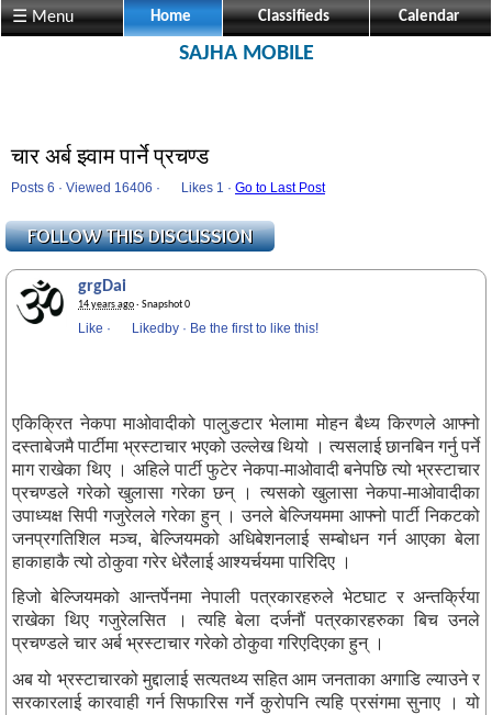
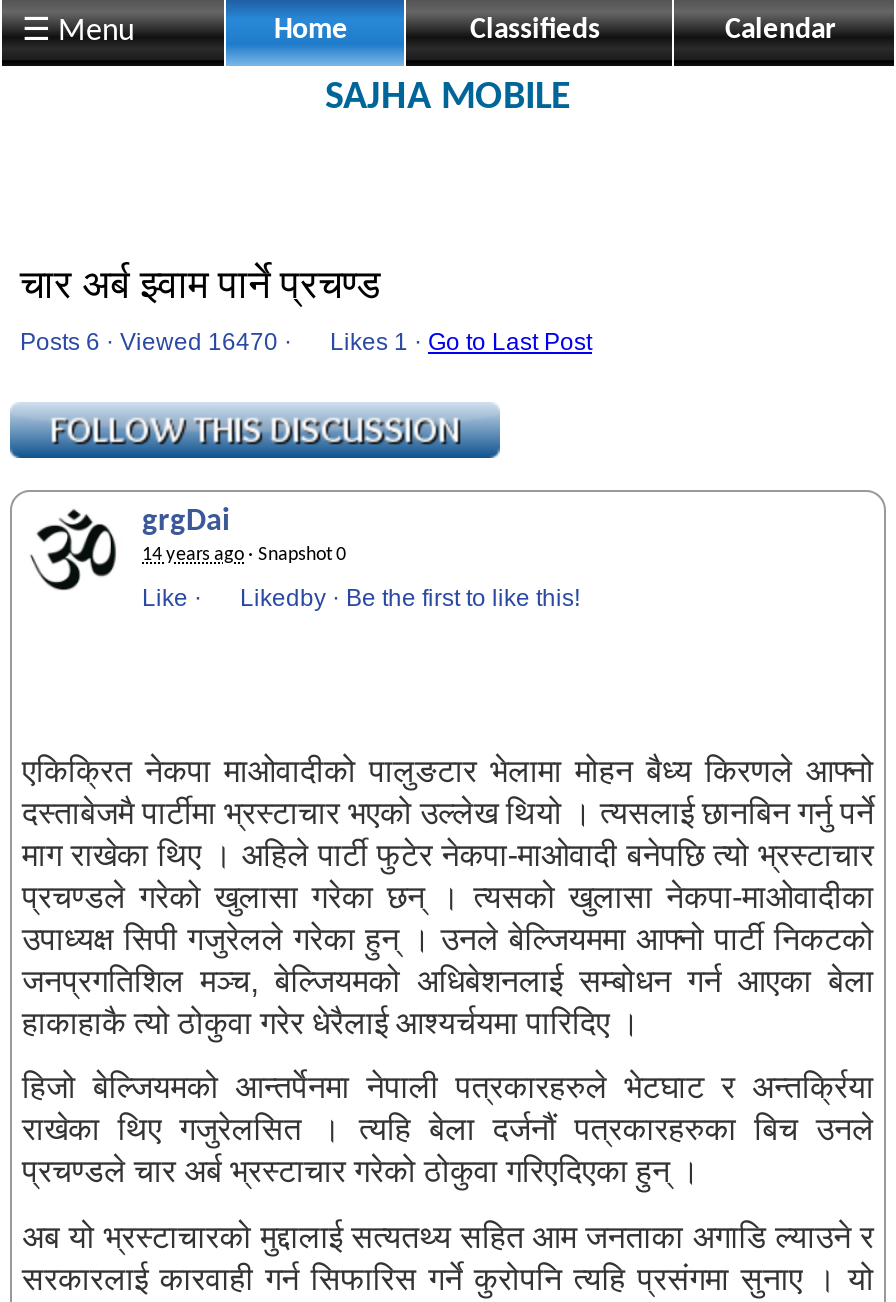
[11,180,325,195] Posts 6 · Viewed 16406 · Likes 1 · Go to Last Post -> [20,328,592,356] Posts 6 · Viewed 16470 · Likes 1 · Go to Last Post

